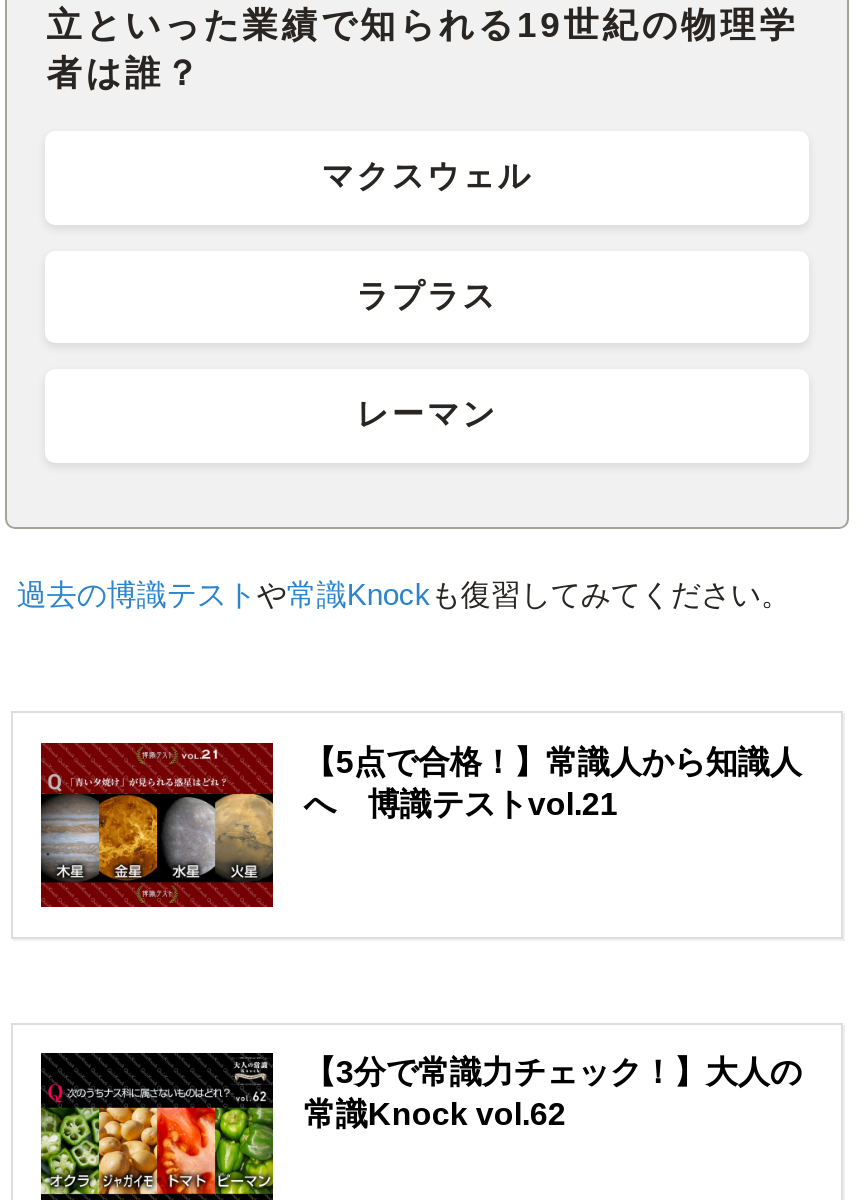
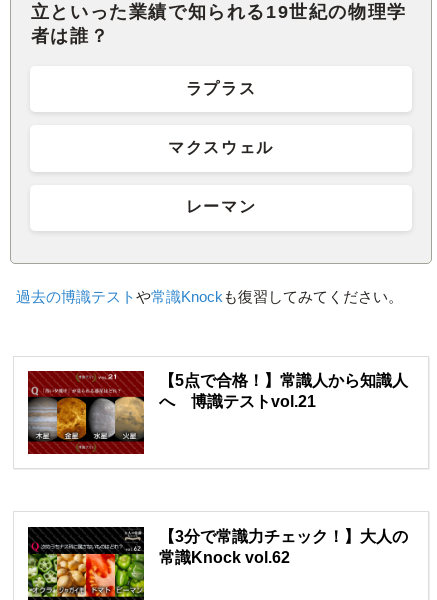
moved [321,159,533,193] -> [168,139,274,156]: マクスウェル
moved [357,278,497,312] -> [186,79,256,96]: ラプラス

